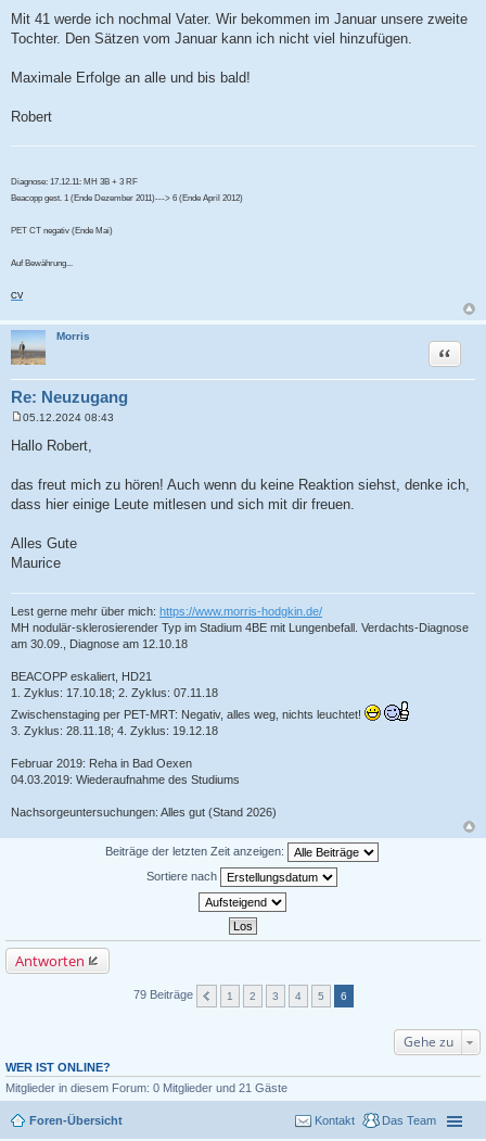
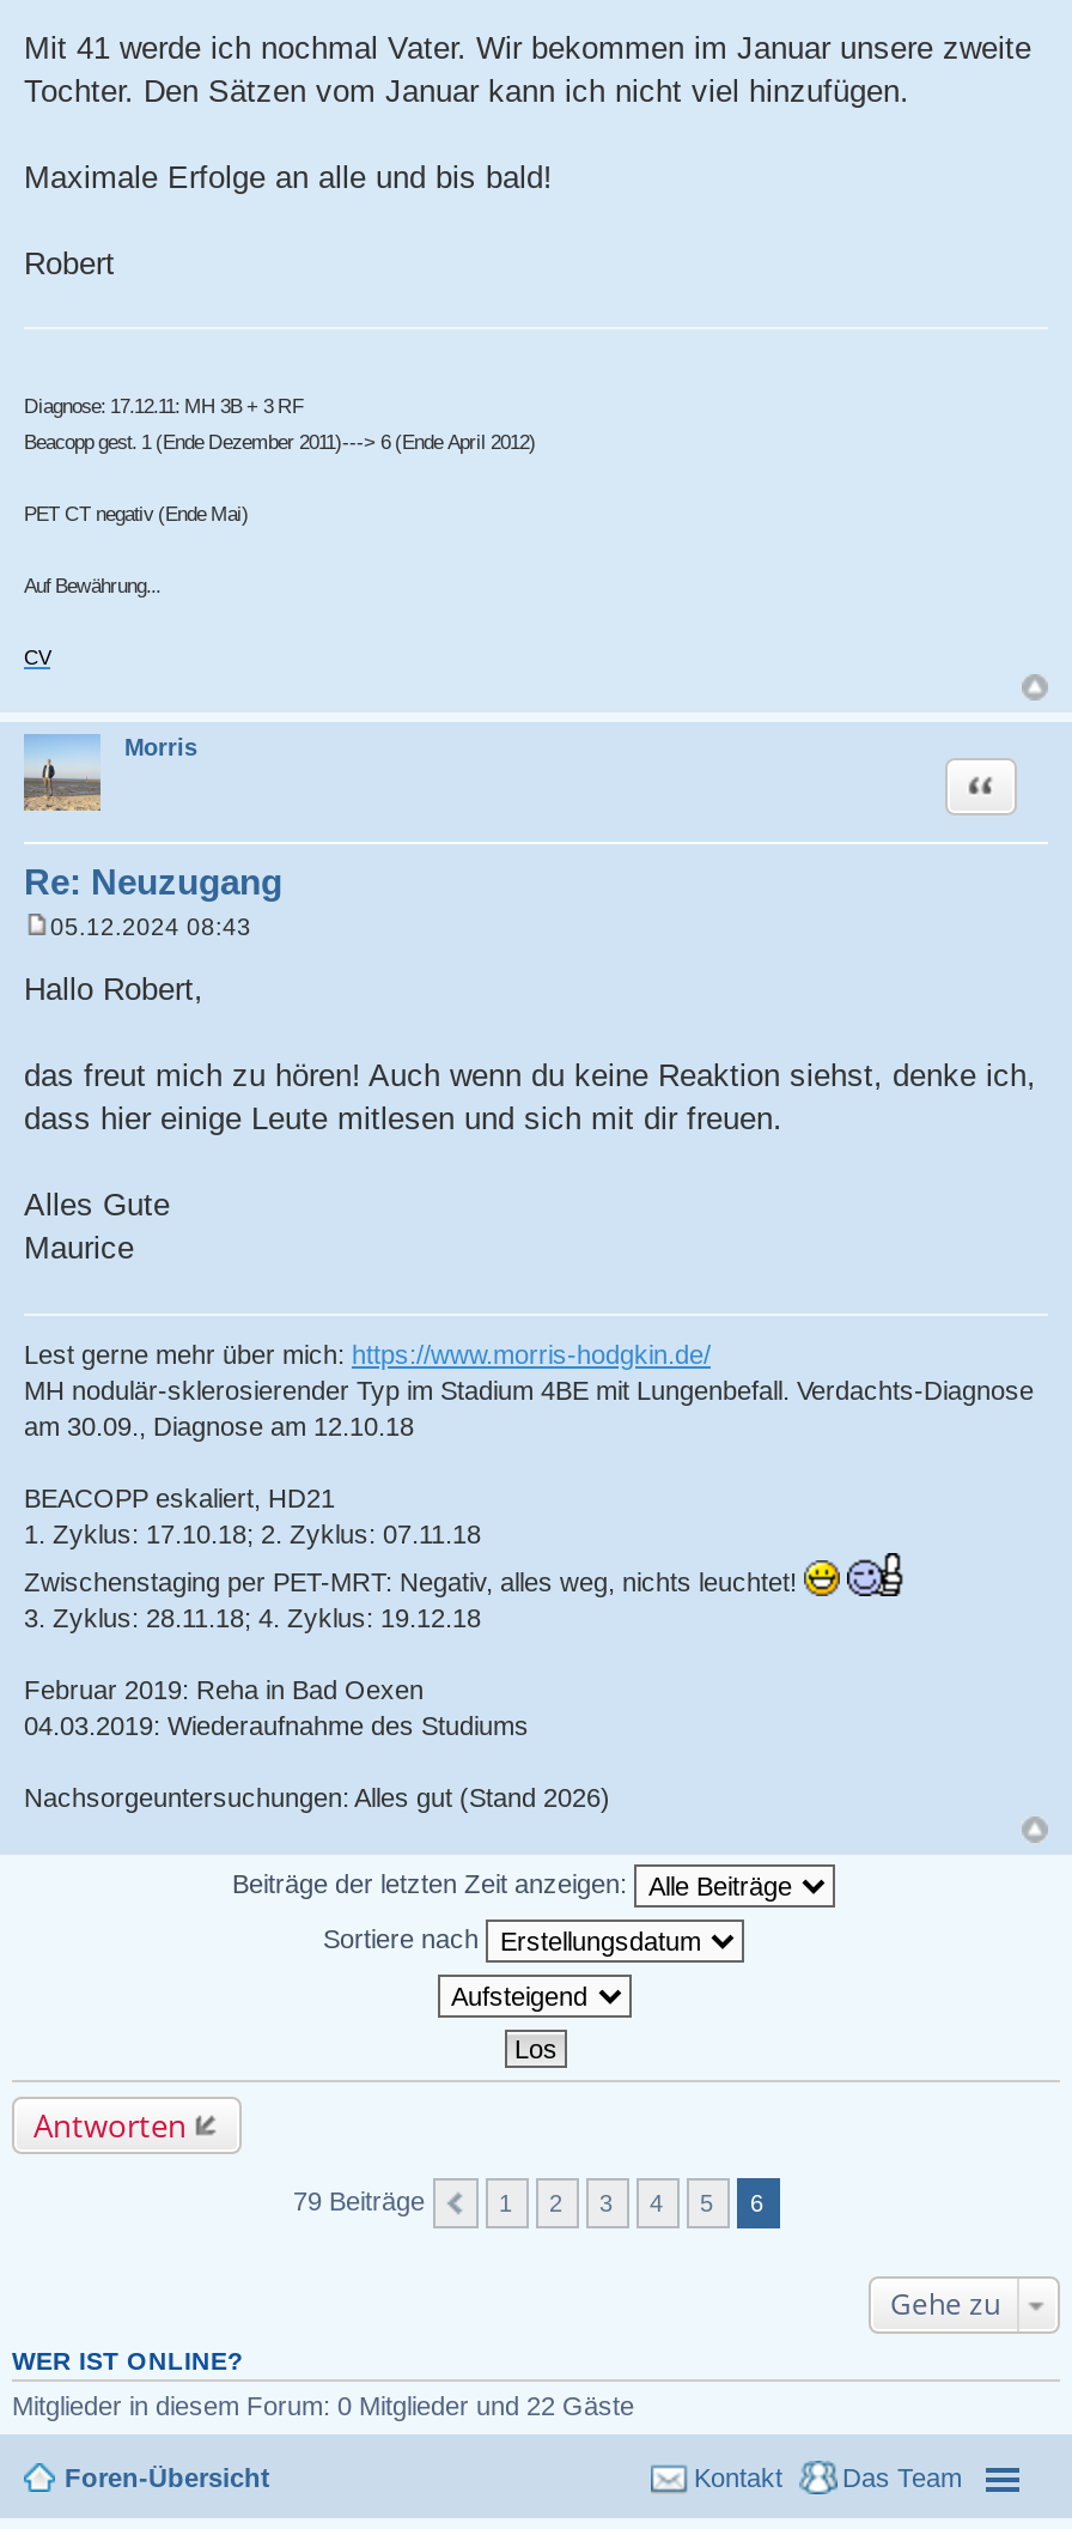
[5,1081,287,1094] Mitglieder in diesem Forum: 0 Mitglieder und 21 Gäste -> [12,2391,634,2420] Mitglieder in diesem Forum: 0 Mitglieder und 22 Gäste

